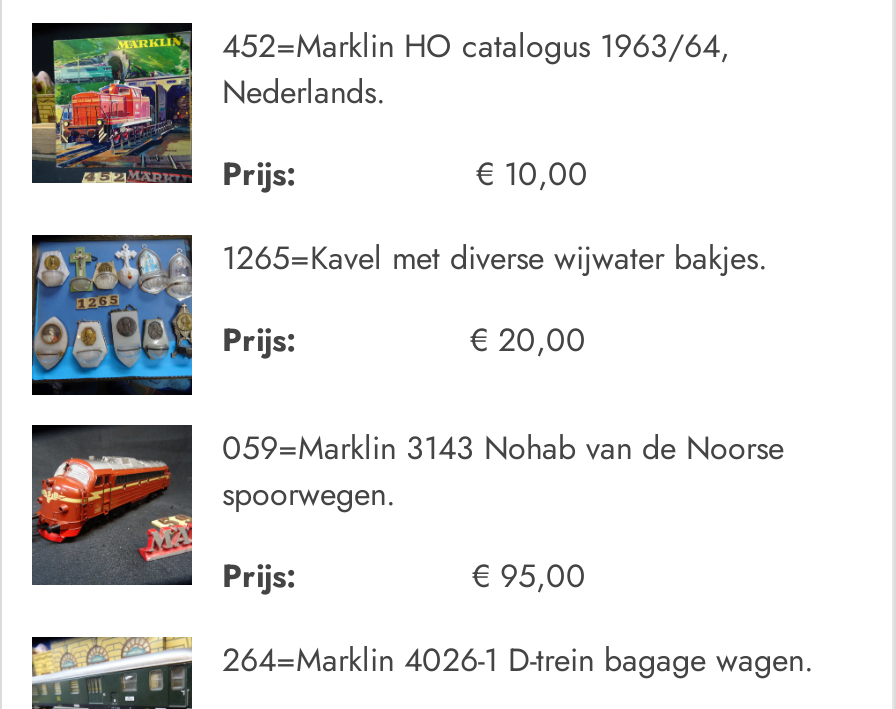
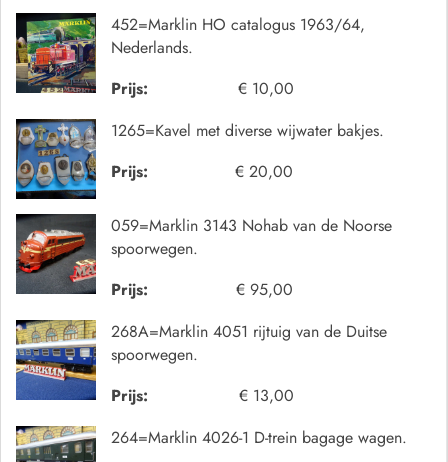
none -> [15,320,387,407] [image] | 268A=Marklin 4051 rijtuig van de Duitse | spoorwegen. | Prijs: | € 13,00

